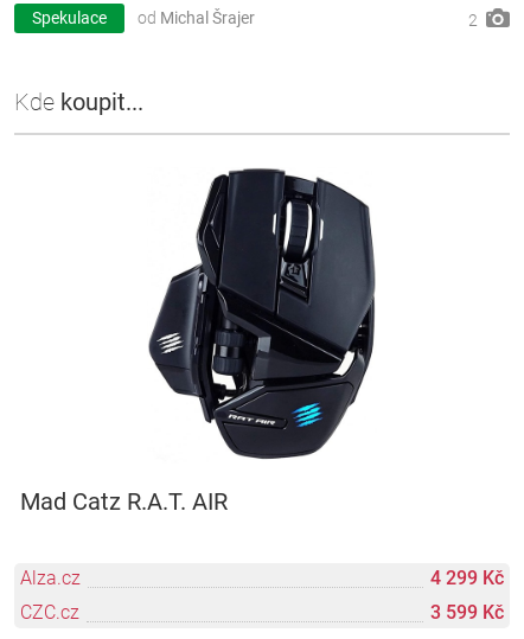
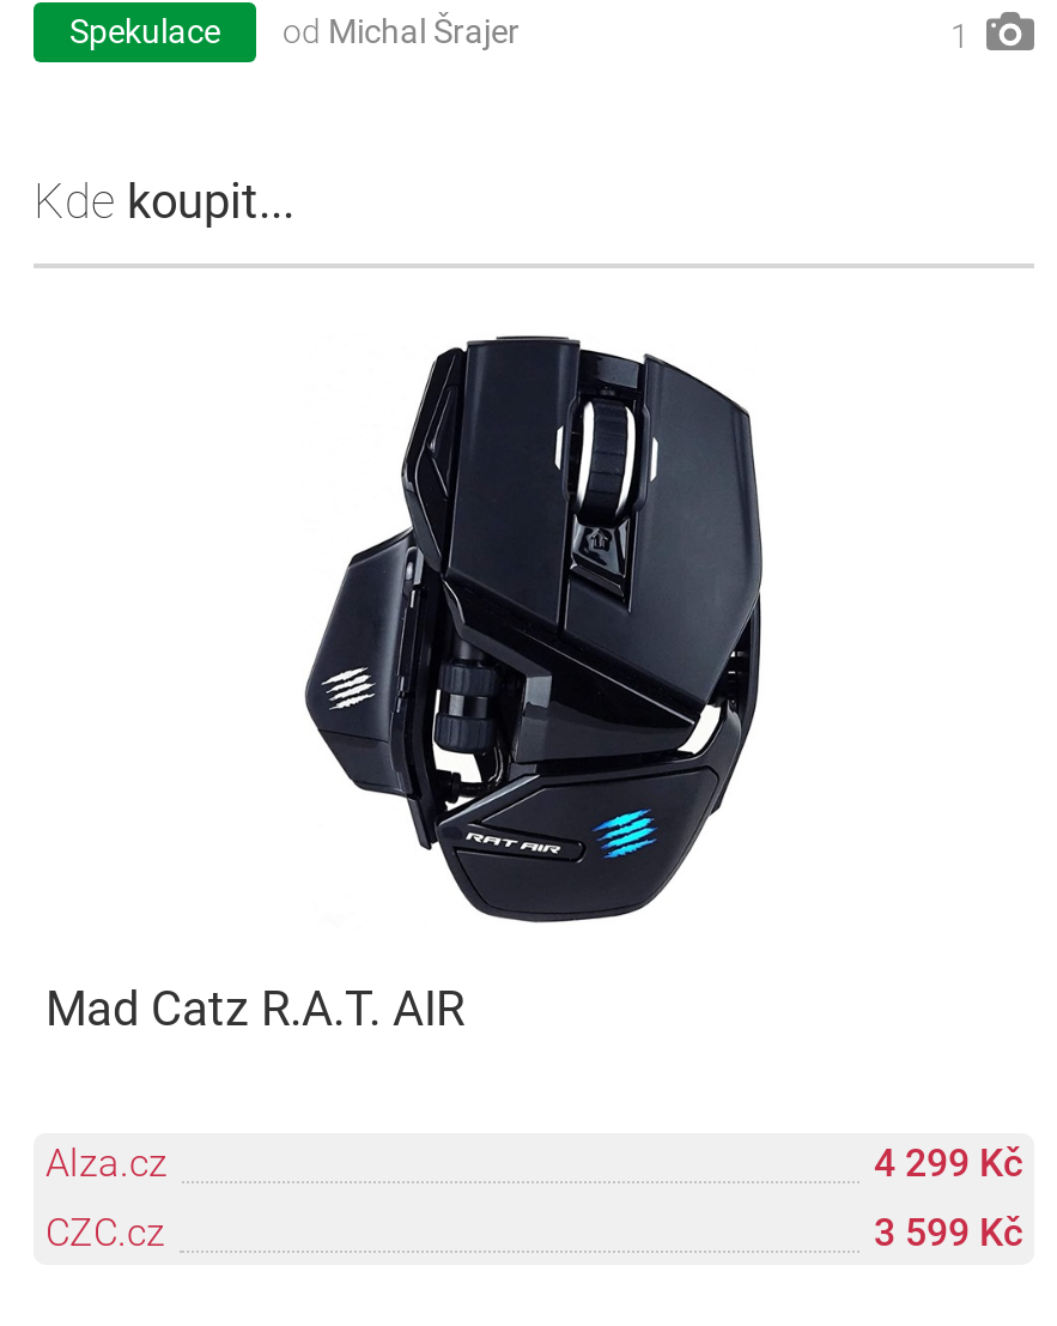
[468,11,478,30] 2 -> [950,17,970,55] 1

